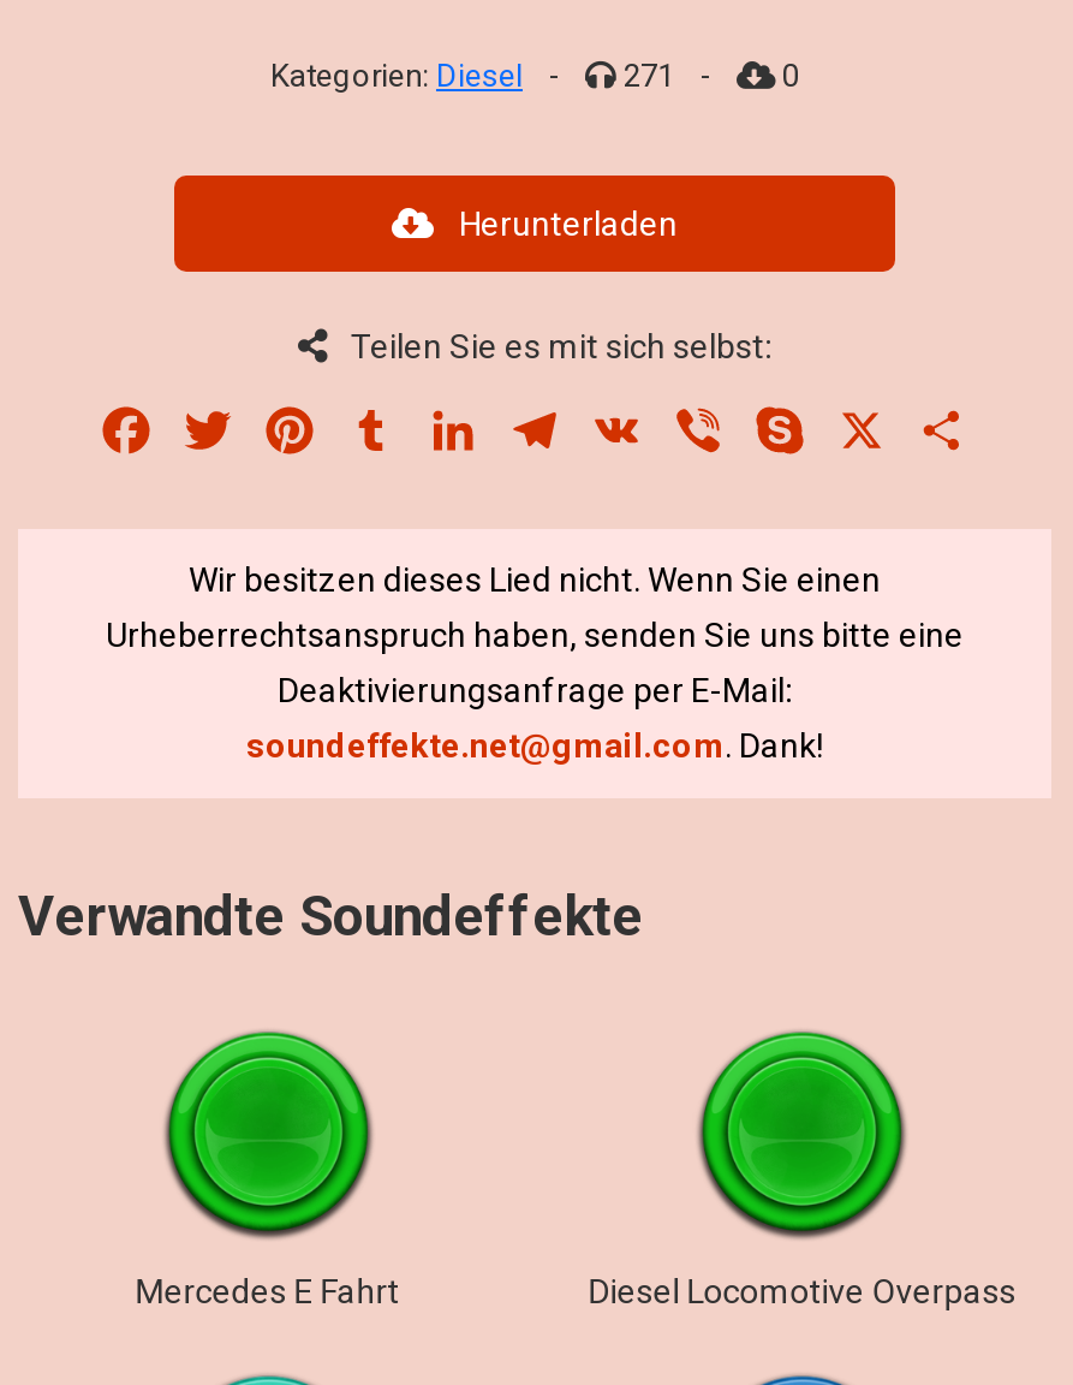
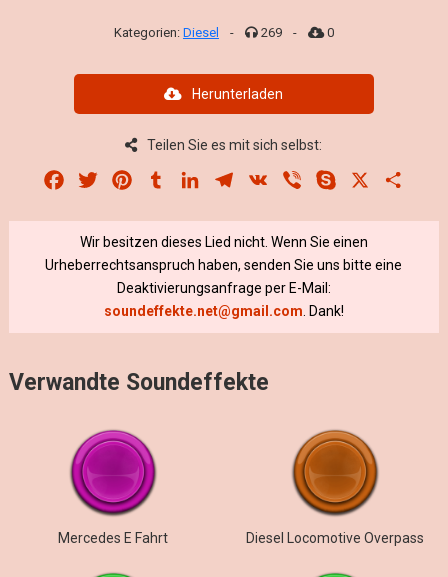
[616,58,674,94] 271 -> [258,25,282,40] 269
[167,1032,369,1231] [image] -> [71,430,155,513] [image]
[701,1032,902,1231] [image] -> [293,430,377,513] [image]

